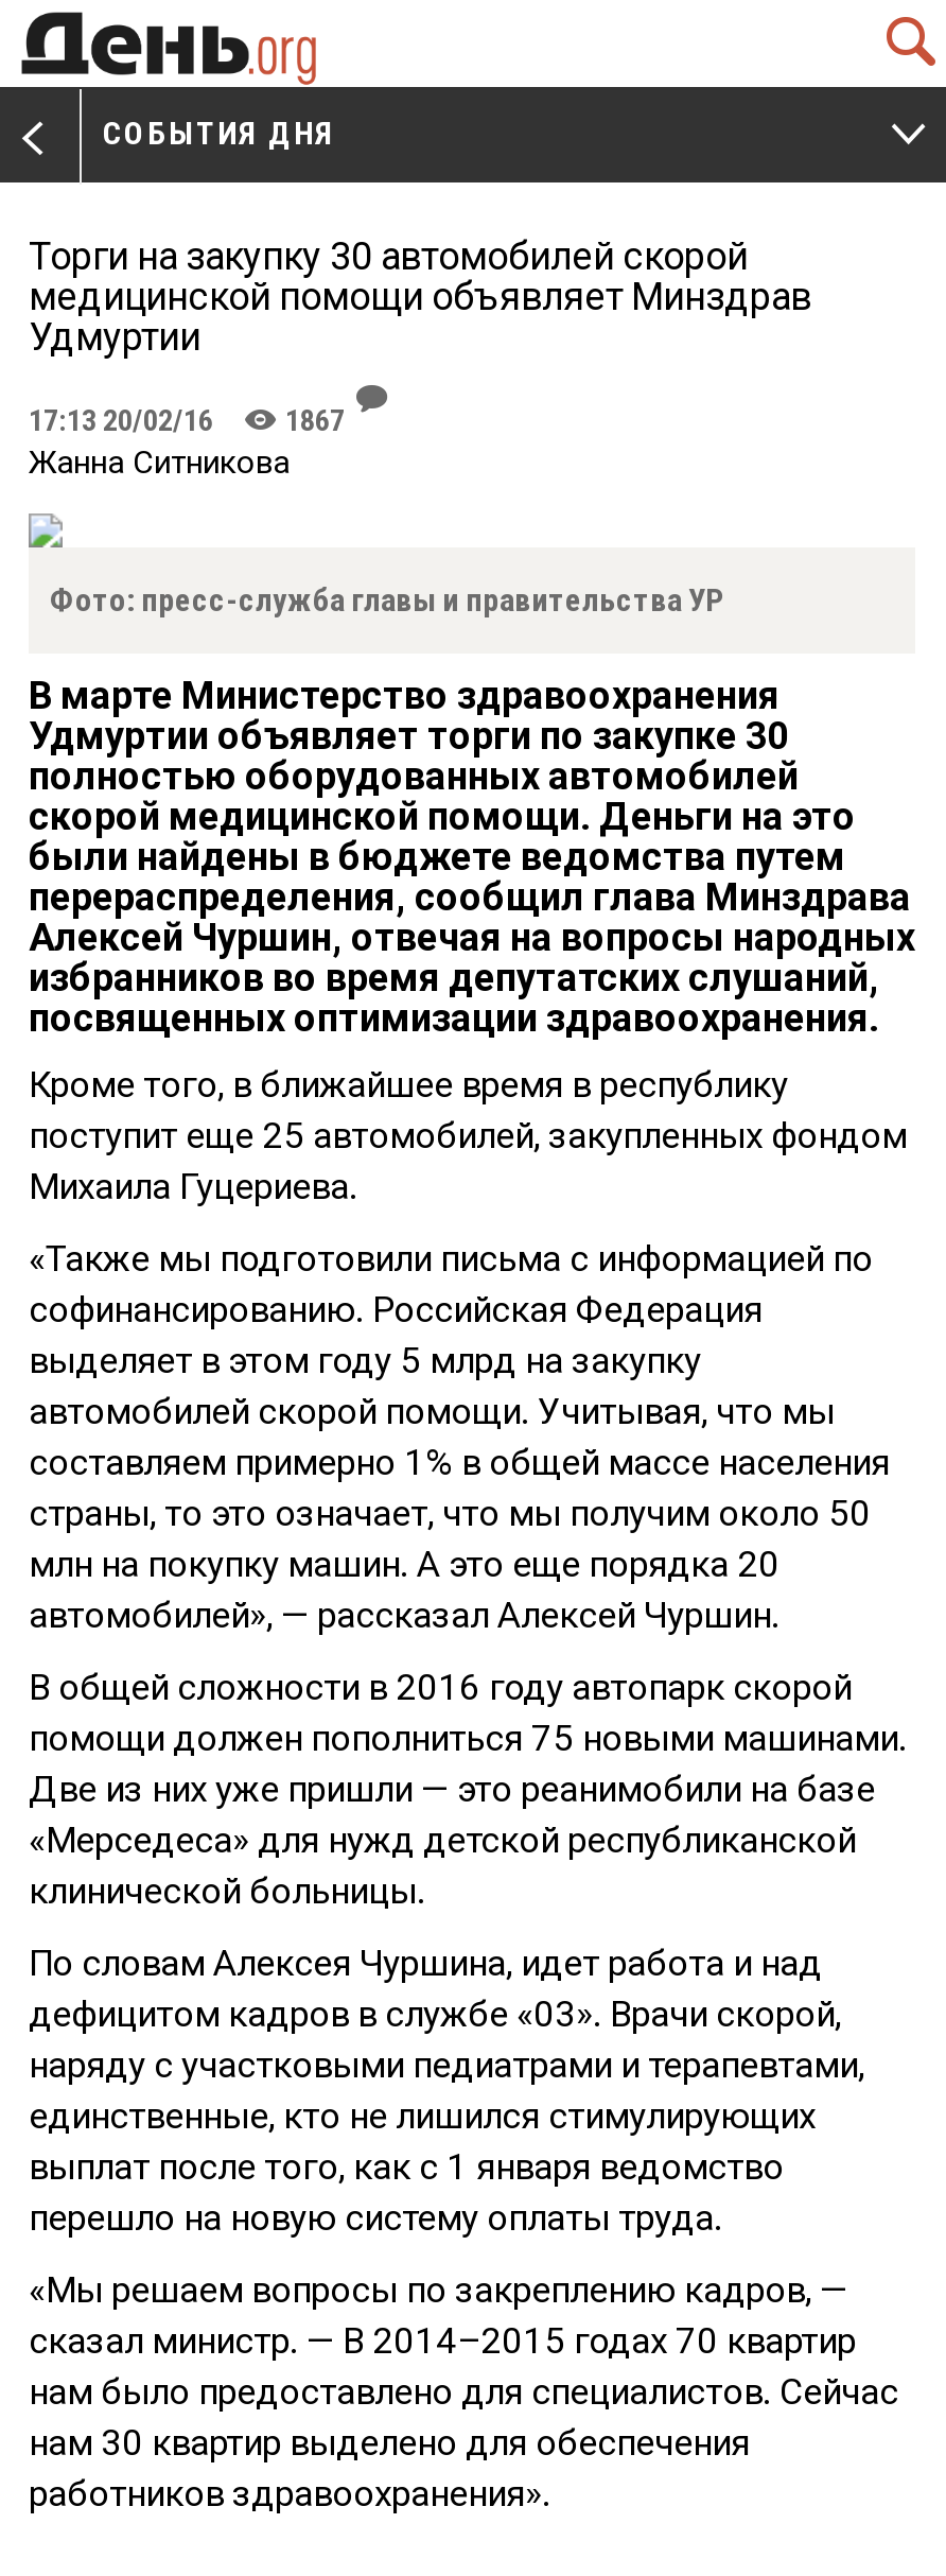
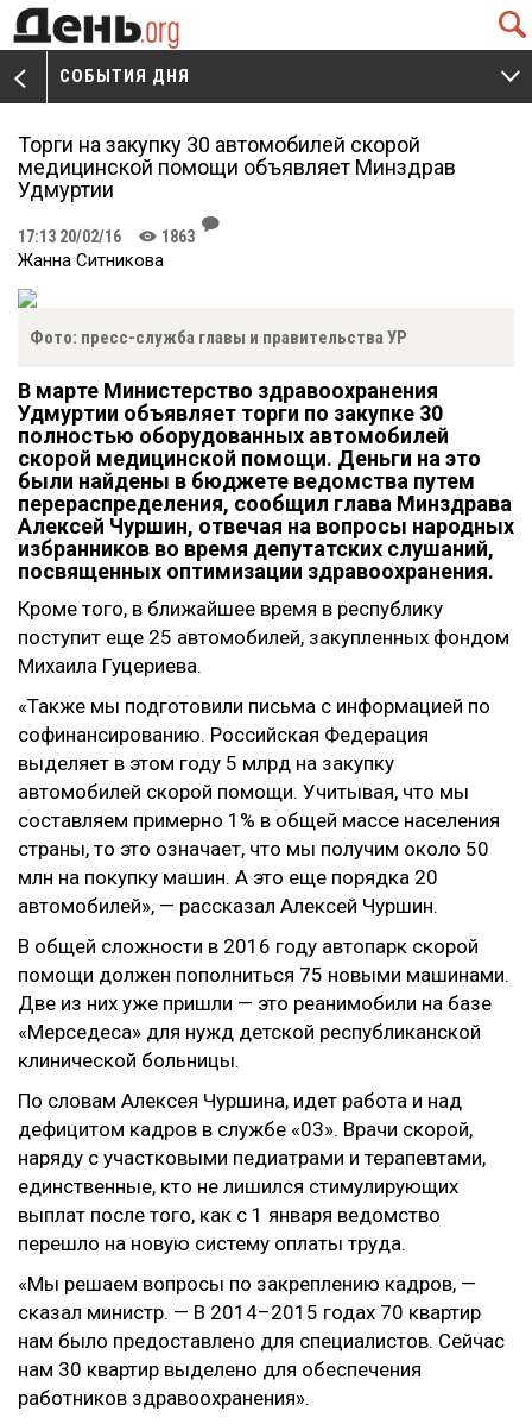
[29,403,345,437] 17:13 20/02/16 K 1867 -> [18,227,195,246] 17:13 20/02/16 K 1863

